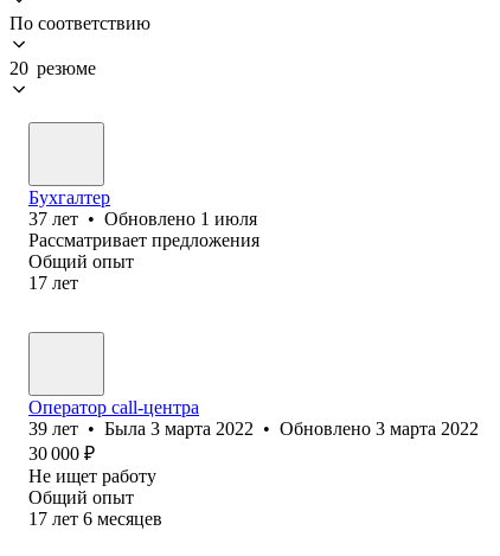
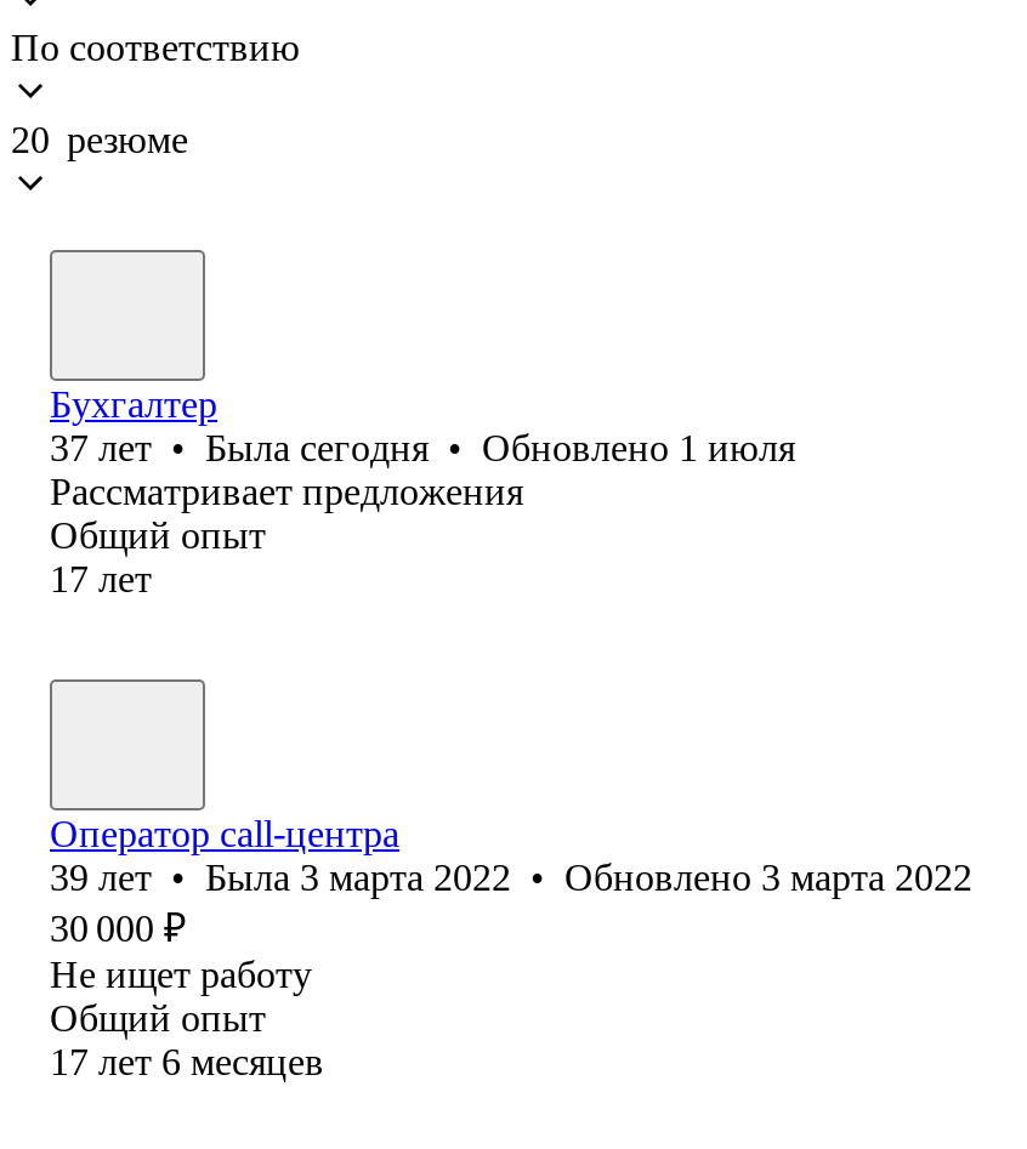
[28,209,257,229] 37 лет • Обновлено 1 июля -> [50,427,795,468] 37 лет • Была сегодня • Обновлено 1 июля

